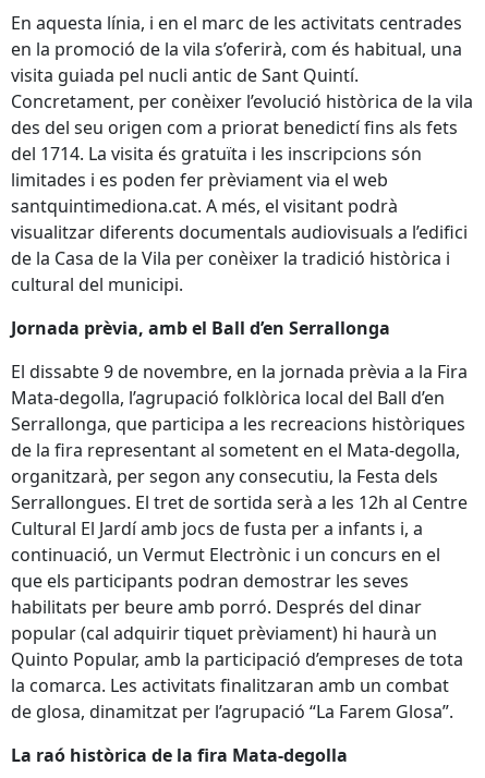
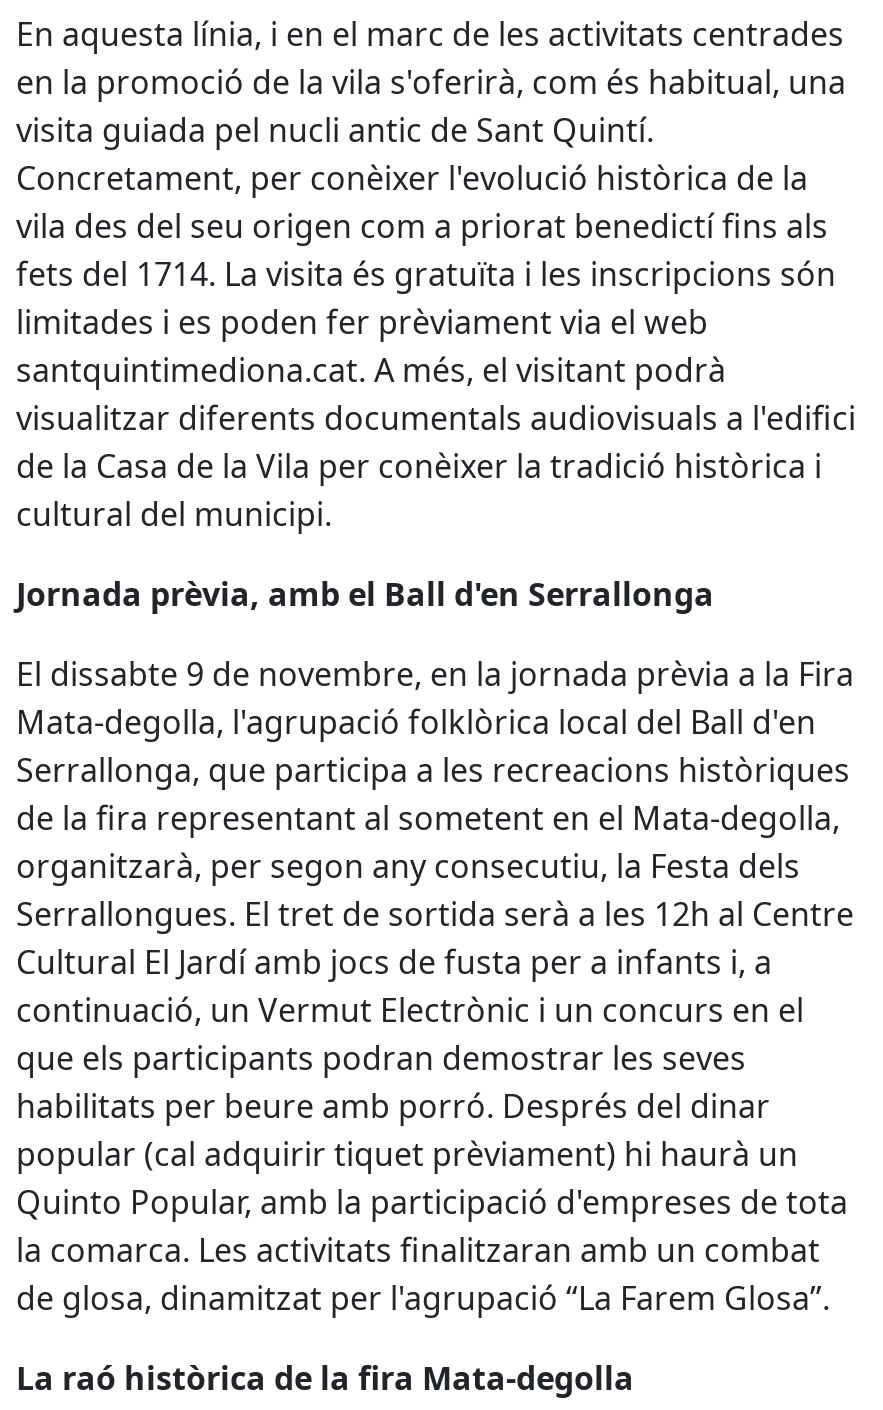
[11,37,462,61] en la promoció de la vila s’oferirà, com és habitual, una -> [16,60,846,104] en la promoció de la vila s'oferirà, com és habitual, una
[11,89,473,165] Concretament, per conèixer l’evolució històrica de la vila | des del seu origen com a priorat benedictí fins als fets | del 1714. La visita és gratuïta i les inscripcions són -> [16,156,836,296] Concretament, per conèixer l'evolució històrica de la | vila des del seu origen com a priorat benedictí fins als | fets del 1714. La visita és gratuïta i les inscripcions són
[11,220,468,244] visualitzar diferents documentals audiovisuals a l’edifici -> [16,396,856,440] visualitzar diferents documentals audiovisuals a l'edifici
[11,316,390,340] Jornada prèvia, amb el Ball d’en Serrallonga -> [16,572,714,616] Jornada prèvia, amb el Ball d'en Serrallonga
[11,385,445,409] Mata-degolla, l’agrupació folklòrica local del Ball d’en -> [16,700,816,744] Mata-degolla, l'agrupació folklòrica local del Ball d'en
[11,647,463,671] Quinto Popular, amb la participació d’empreses de tota -> [16,1180,848,1224] Quinto Popular, amb la participació d'empreses de tota
[11,699,453,723] de glosa, dinamitzat per l’agrupació “La Farem Glosa”. -> [16,1276,830,1320] de glosa, dinamitzat per l'agrupació “La Farem Glosa”.

